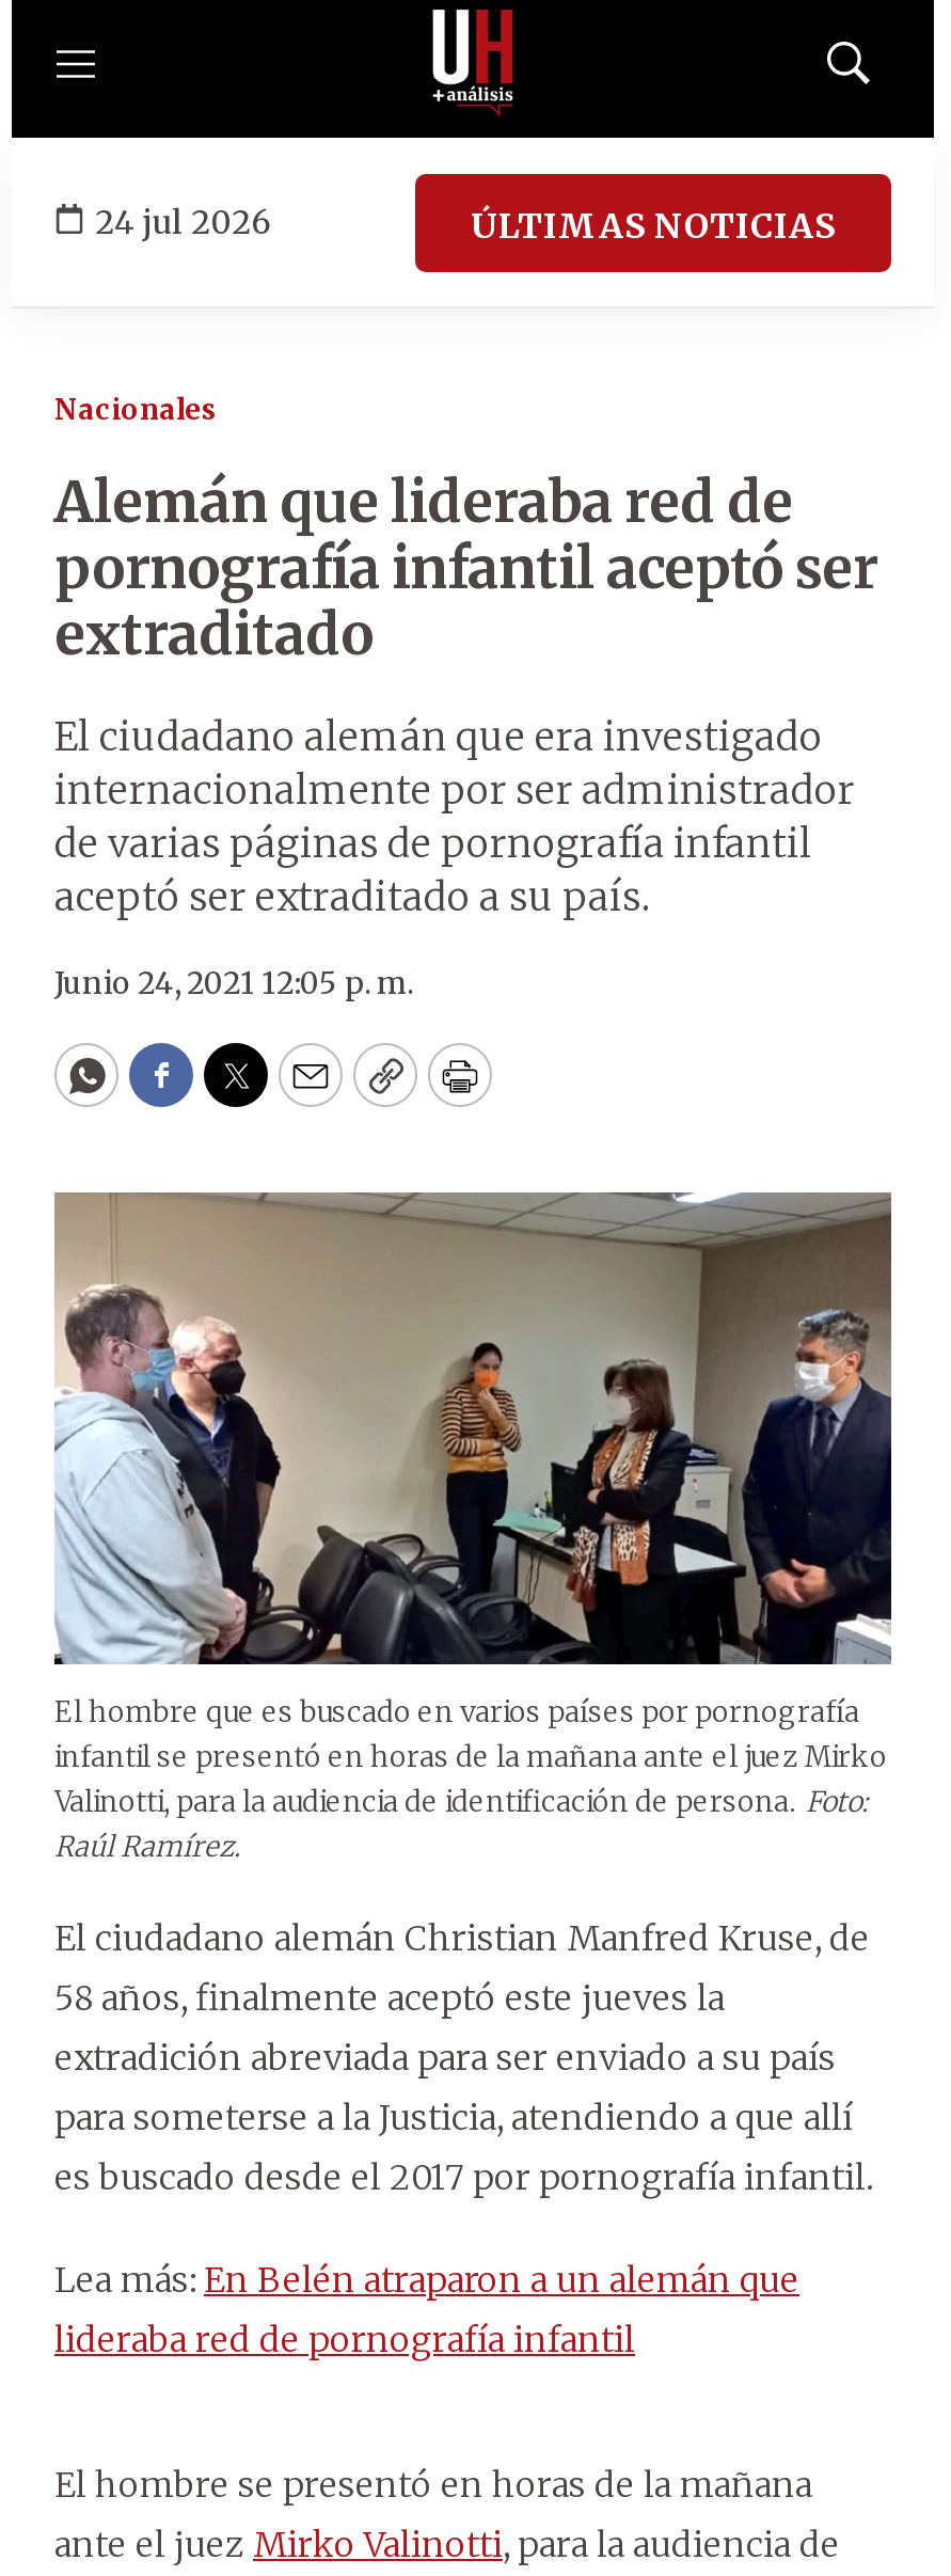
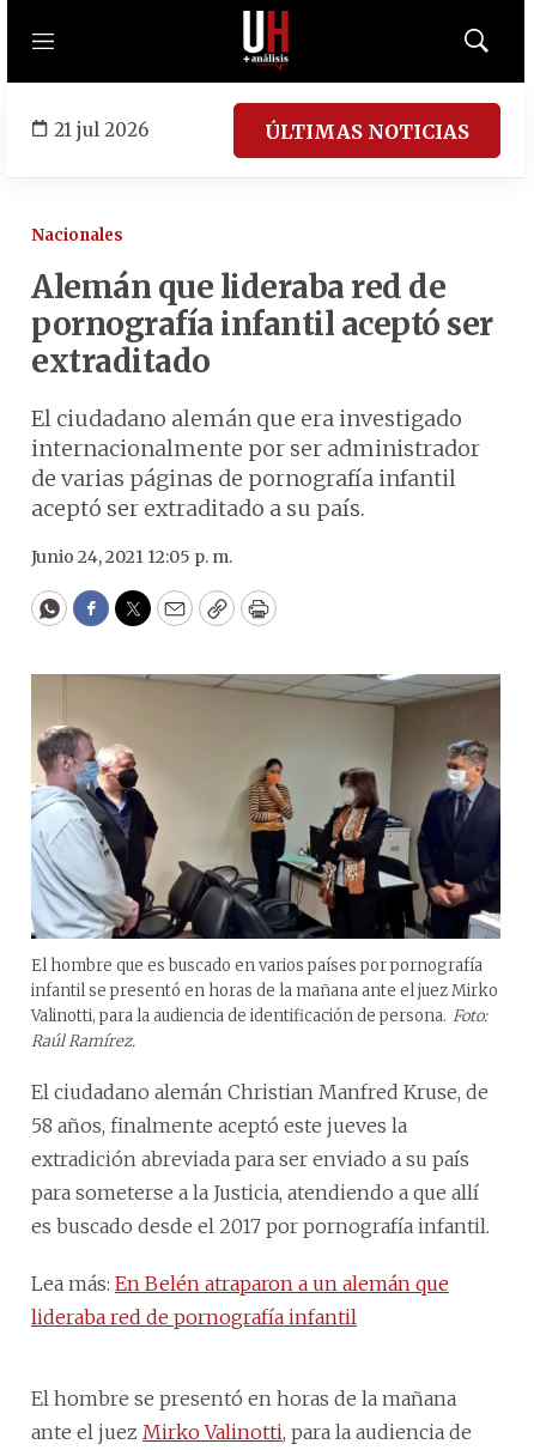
[95,201,270,241] 24 jul 2026 -> [54,118,148,141] 21 jul 2026

